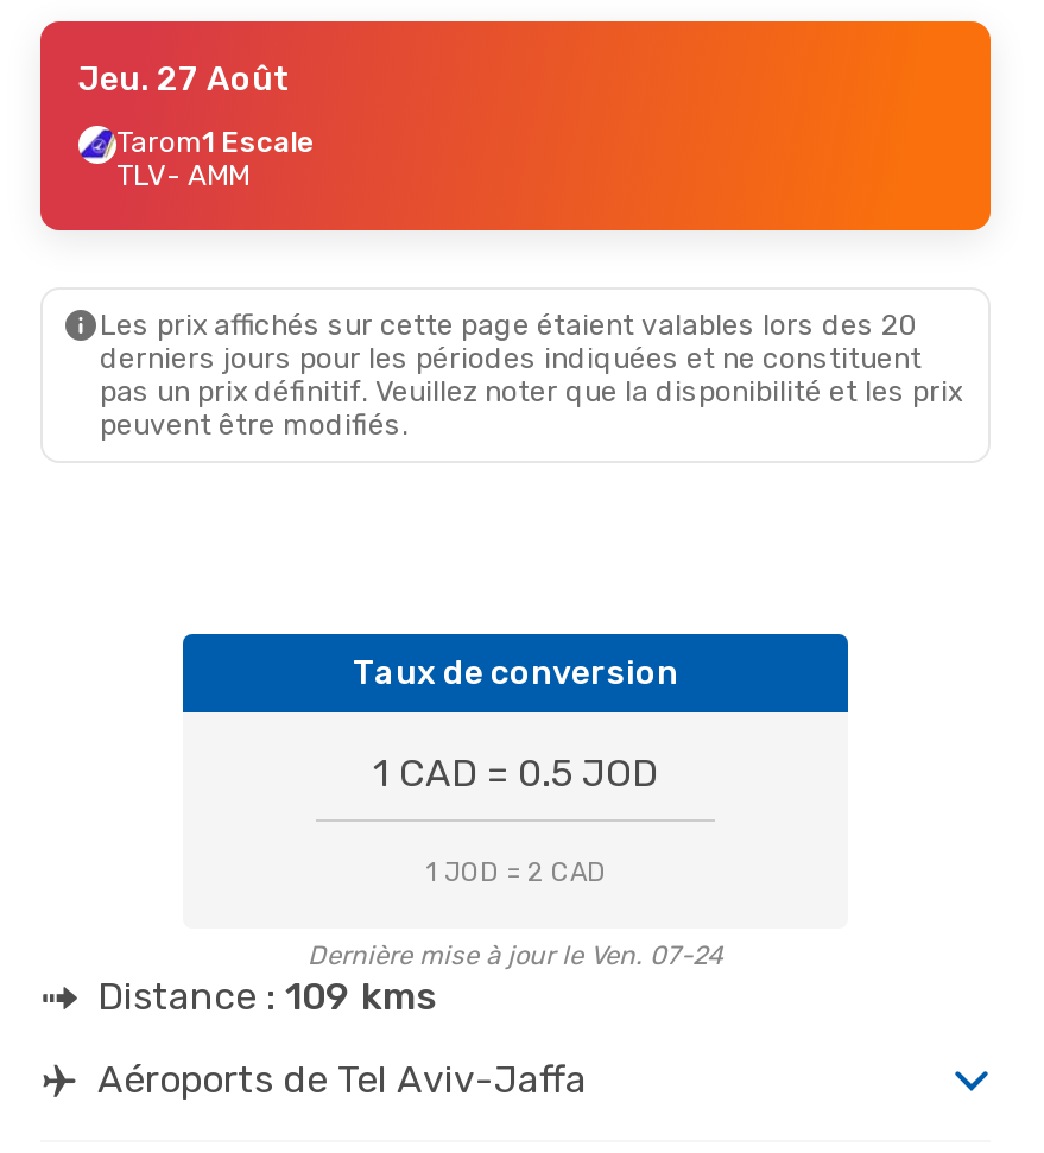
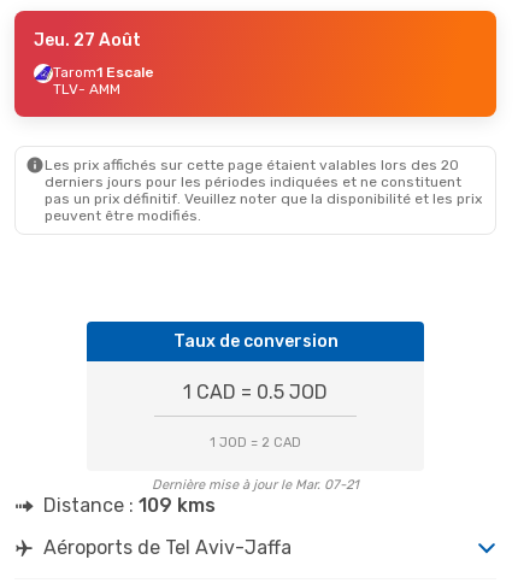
[308,940,723,971] Dernière mise à jour le Ven. 07-24 -> [152,477,359,492] Dernière mise à jour le Mar. 07-21

